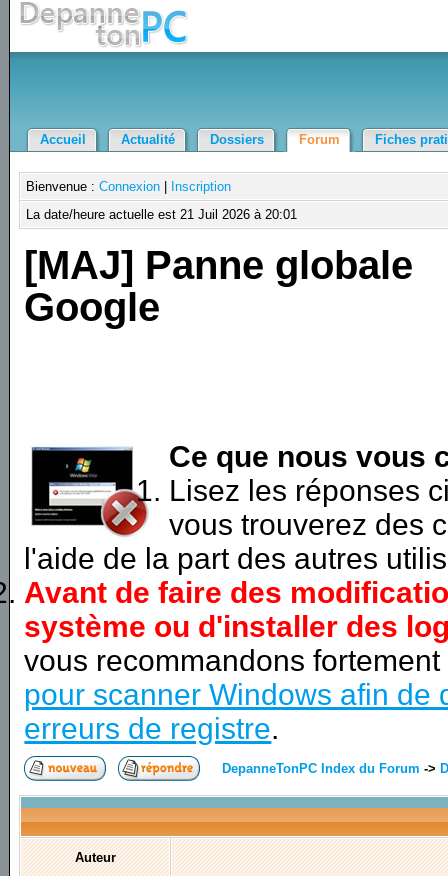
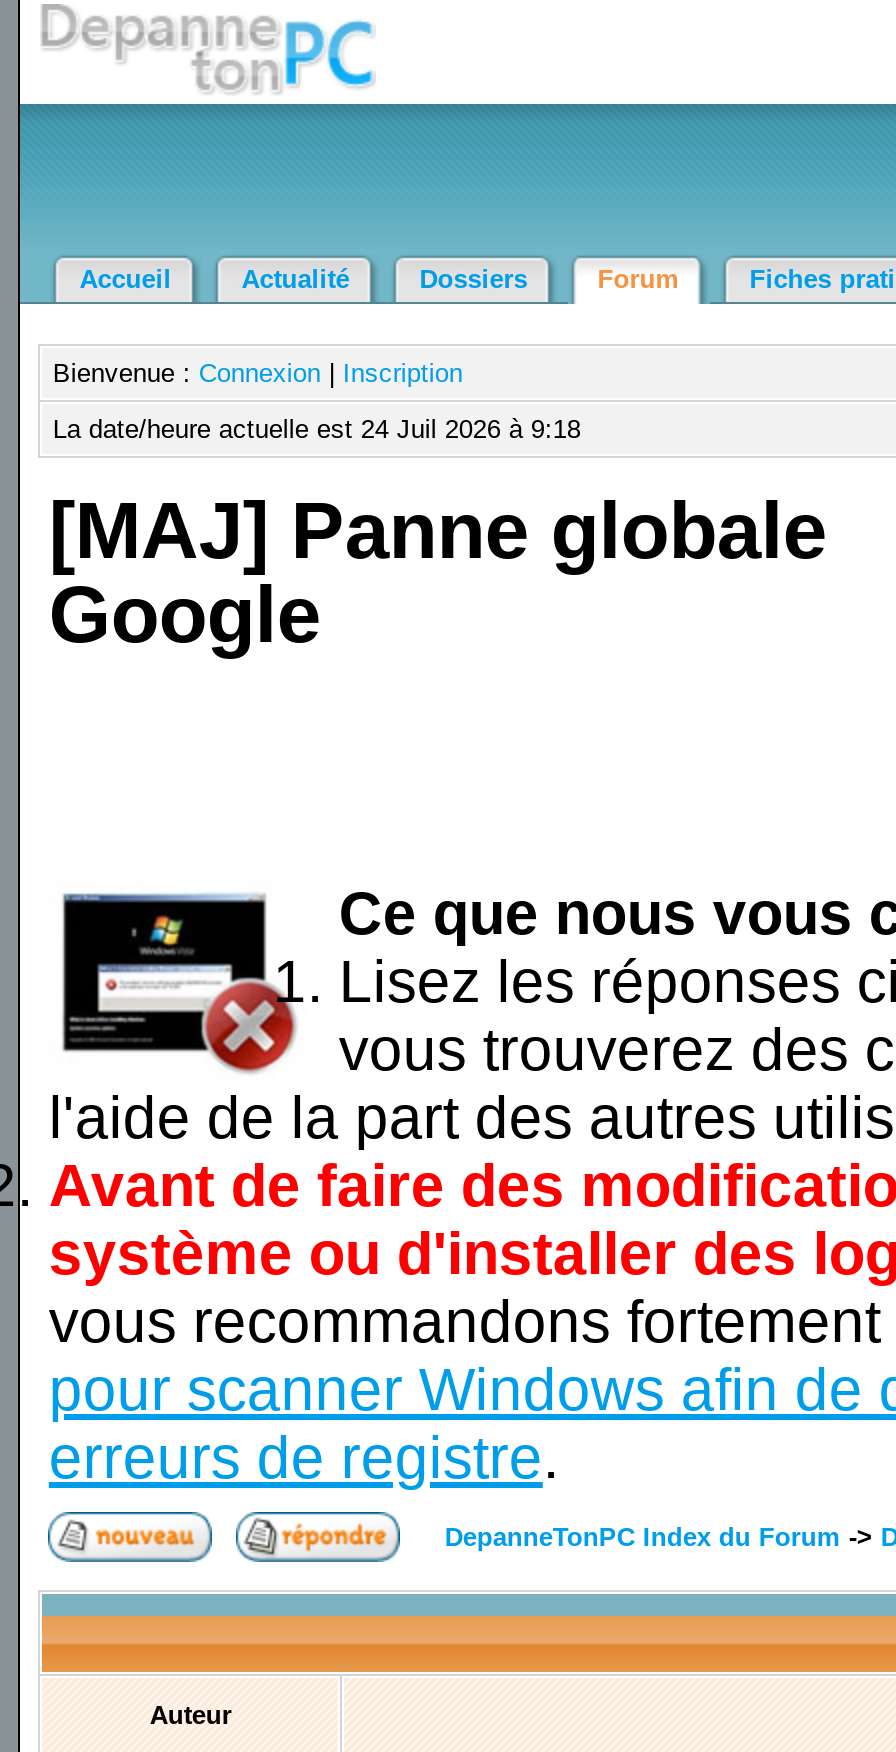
[26,207,297,222] La date/heure actuelle est 21 Juil 2026 à 20:01 -> [53,414,581,444] La date/heure actuelle est 24 Juil 2026 à 9:18

